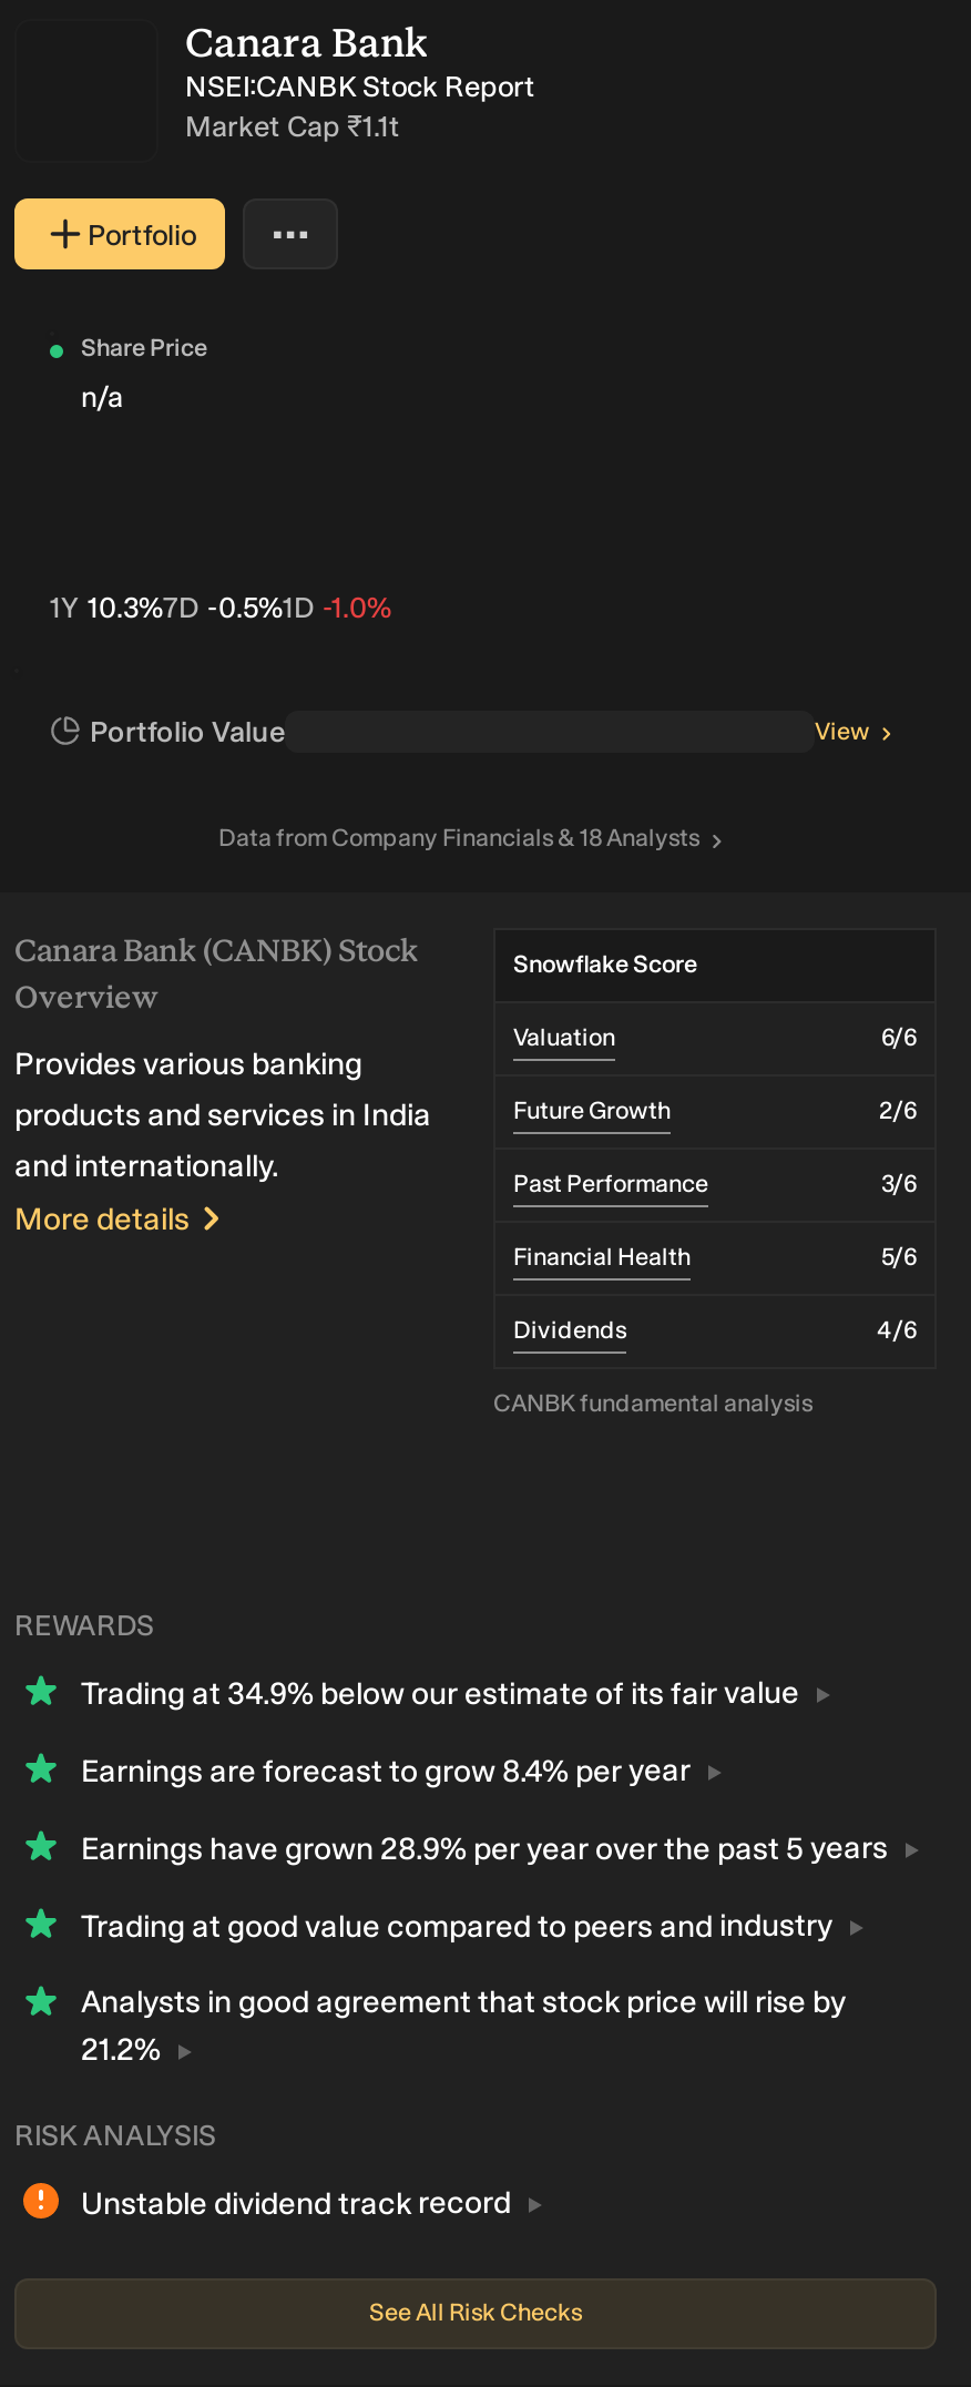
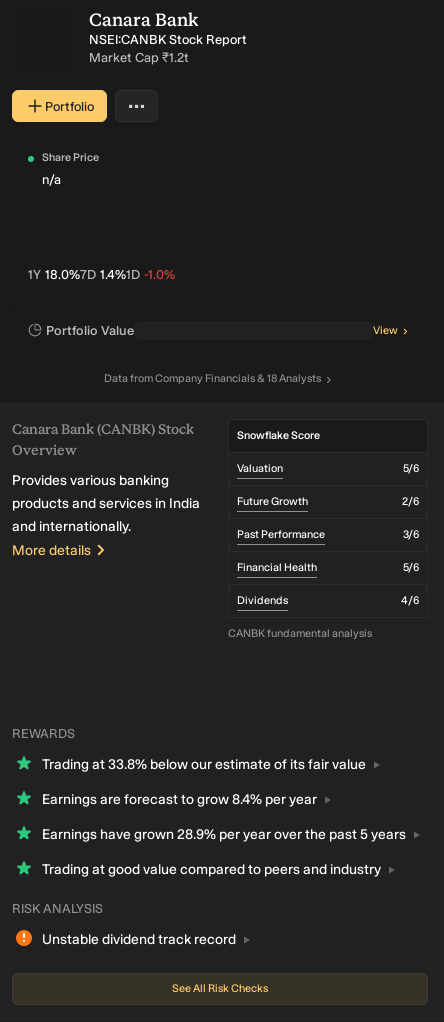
[185,110,400,143] Market Cap ₹1.1t -> [89,50,189,65] Market Cap ₹1.2t
[50,591,391,624] 1Y 10.3%7D -0.5%1D -1.0% -> [28,267,175,282] 1Y 18.0%7D 1.4%1D -1.0%
[881,1024,917,1053] 6/6 -> [403,462,419,475] 5/6
[81,1675,799,1713] Trading at 34.9% below our estimate of its fair value -> [42,756,366,773] Trading at 33.8% below our estimate of its fair value
[81,1985,846,2070] Analysts in good agreement that stock price will rise by | 21.2% -> none

